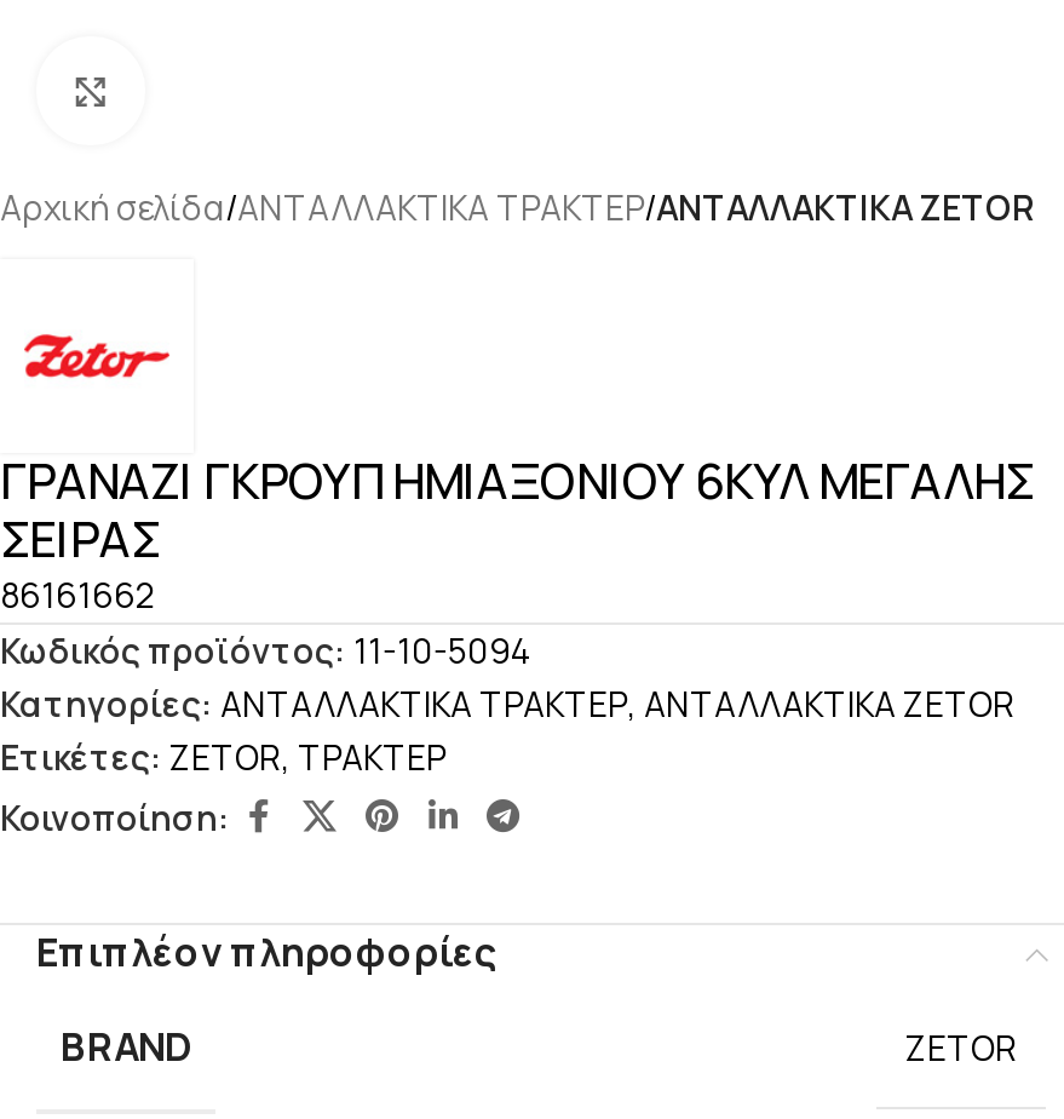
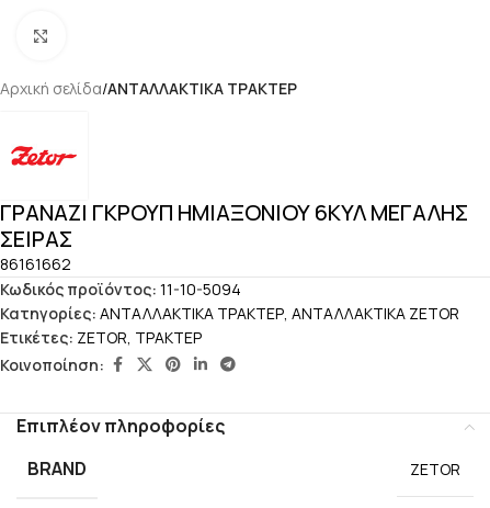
[0,184,1034,230] Αρχική σελίδα ΑΝΤΑΛΛΑΚΤΙΚΑ ΤΡΑΚΤΕΡ ΑΝΤΑΛΛΑΚΤΙΚΑ ZETOR -> [0,78,297,99] Αρχική σελίδα ΑΝΤΑΛΛΑΚΤΙΚΑ ΤΡΑΚΤΕΡ

